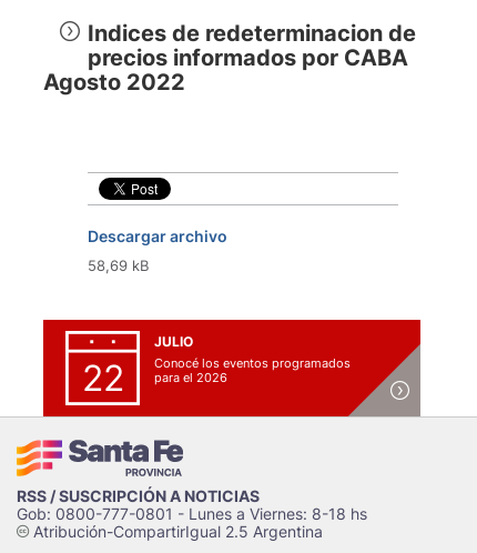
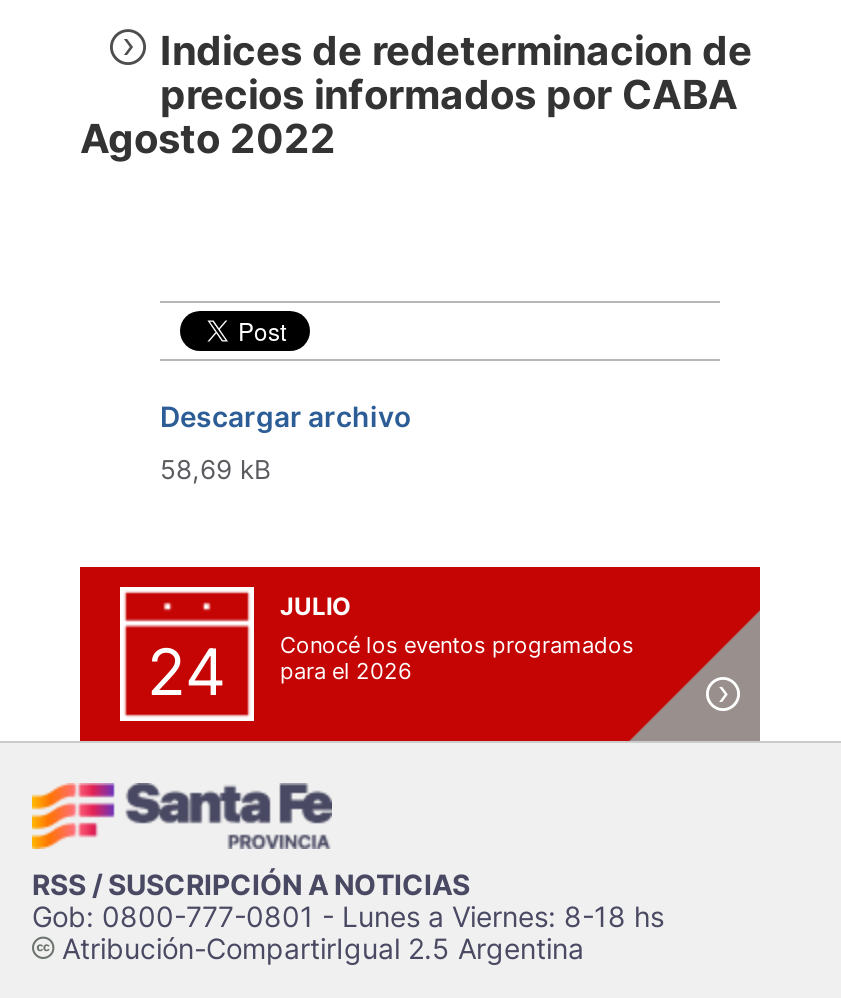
[82,355,351,400] 22 Conocé los eventos programados para el 2026 -> [147,631,634,711] 24 Conocé los eventos programados para el 2026

